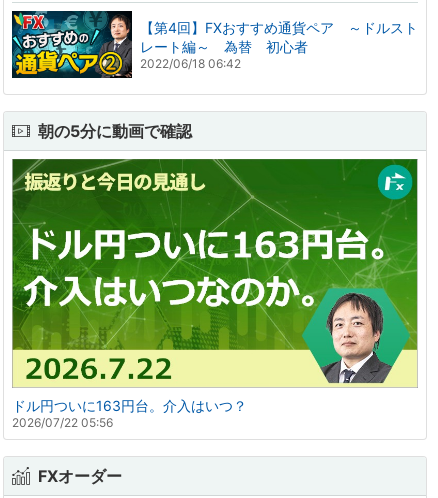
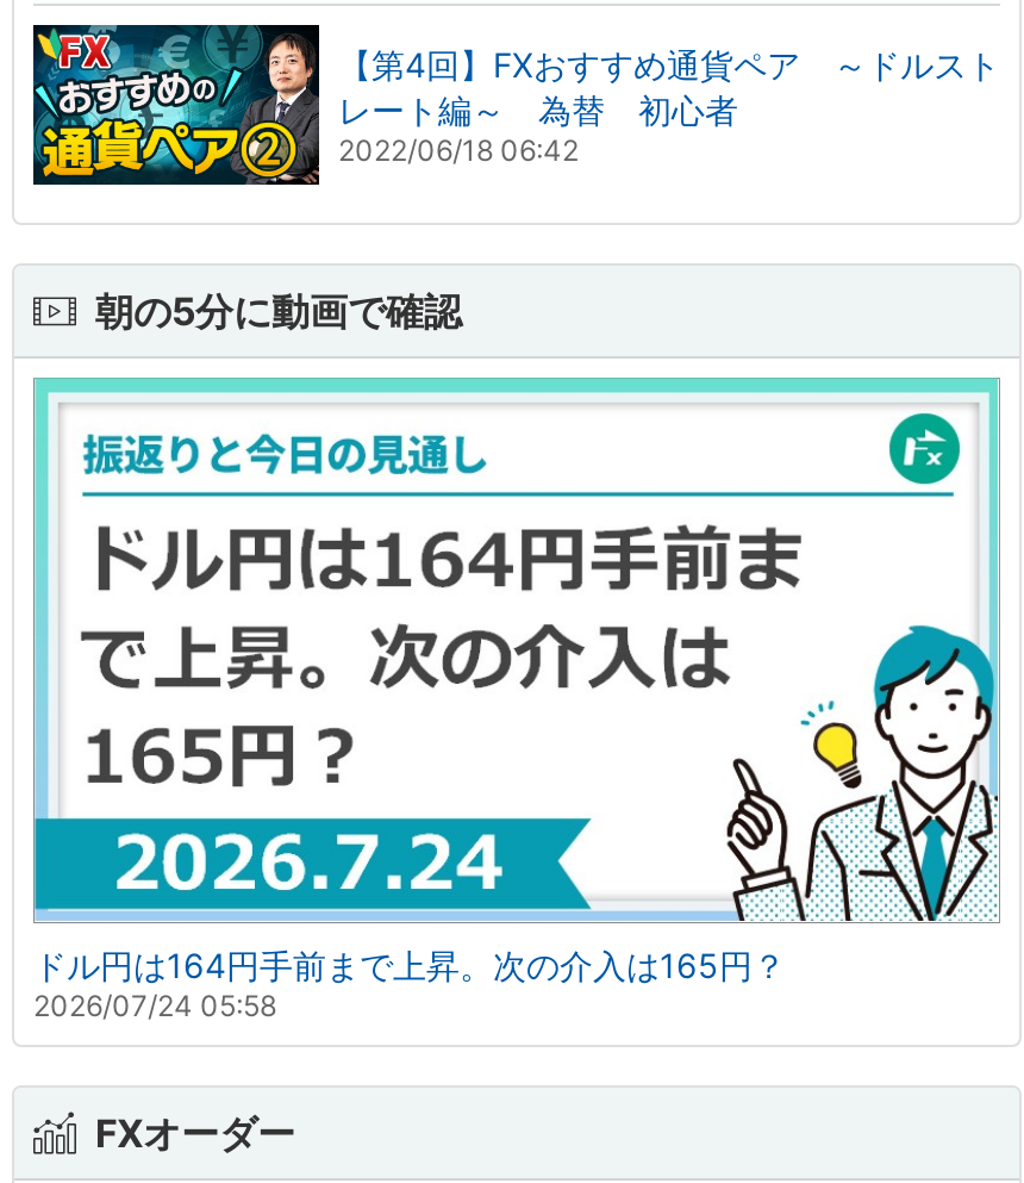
[11,158,418,430] [image] | ドル円ついに163円台。介入はいつ？ | 2026/07/22 05:56 -> [33,375,1000,1023] [image] | ドル円は164円手前まで上昇。次の介入は165円？ | 2026/07/24 05:58

